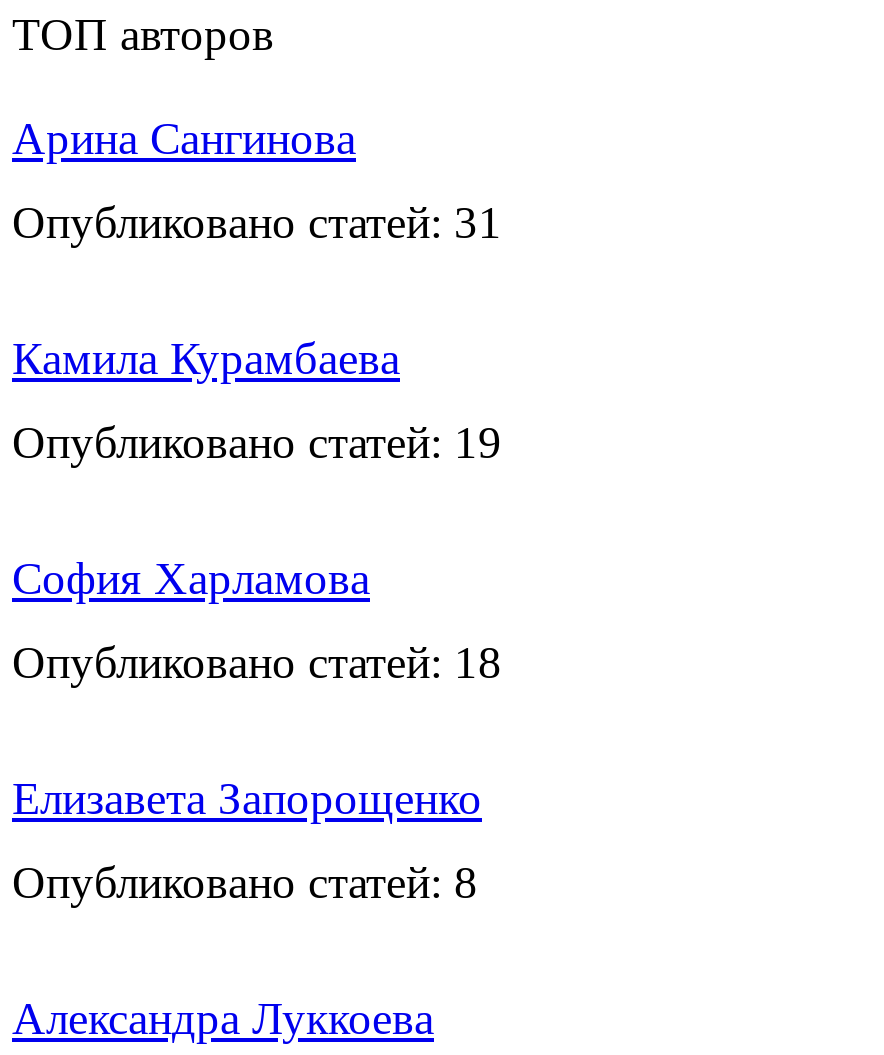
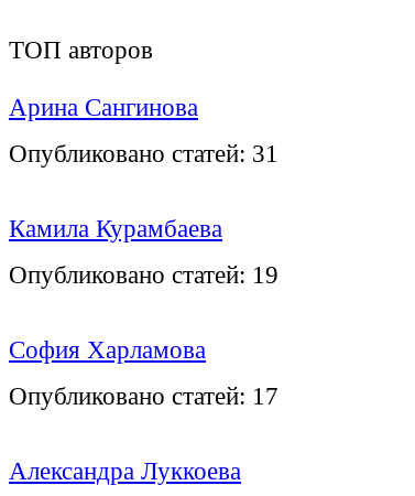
[12,638,502,908] Опубликовано статей: 18 | Елизавета Запорощенко | Опубликовано статей: 8 -> [9,382,279,410] Опубликовано статей: 17

